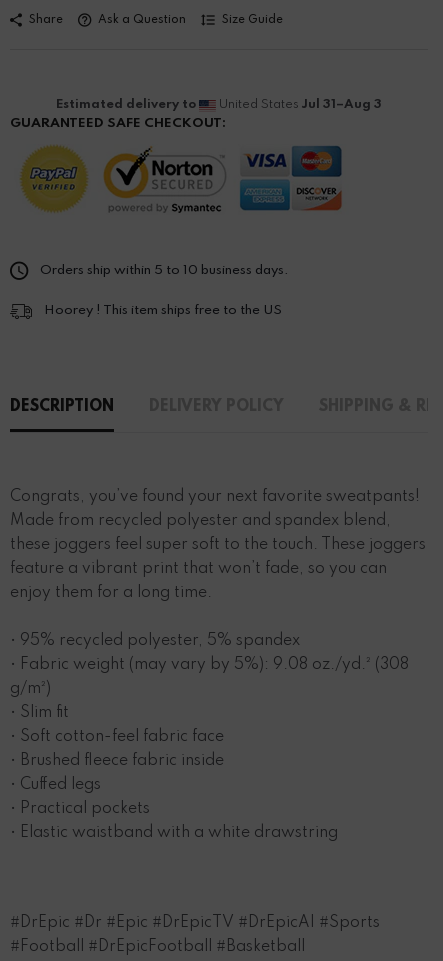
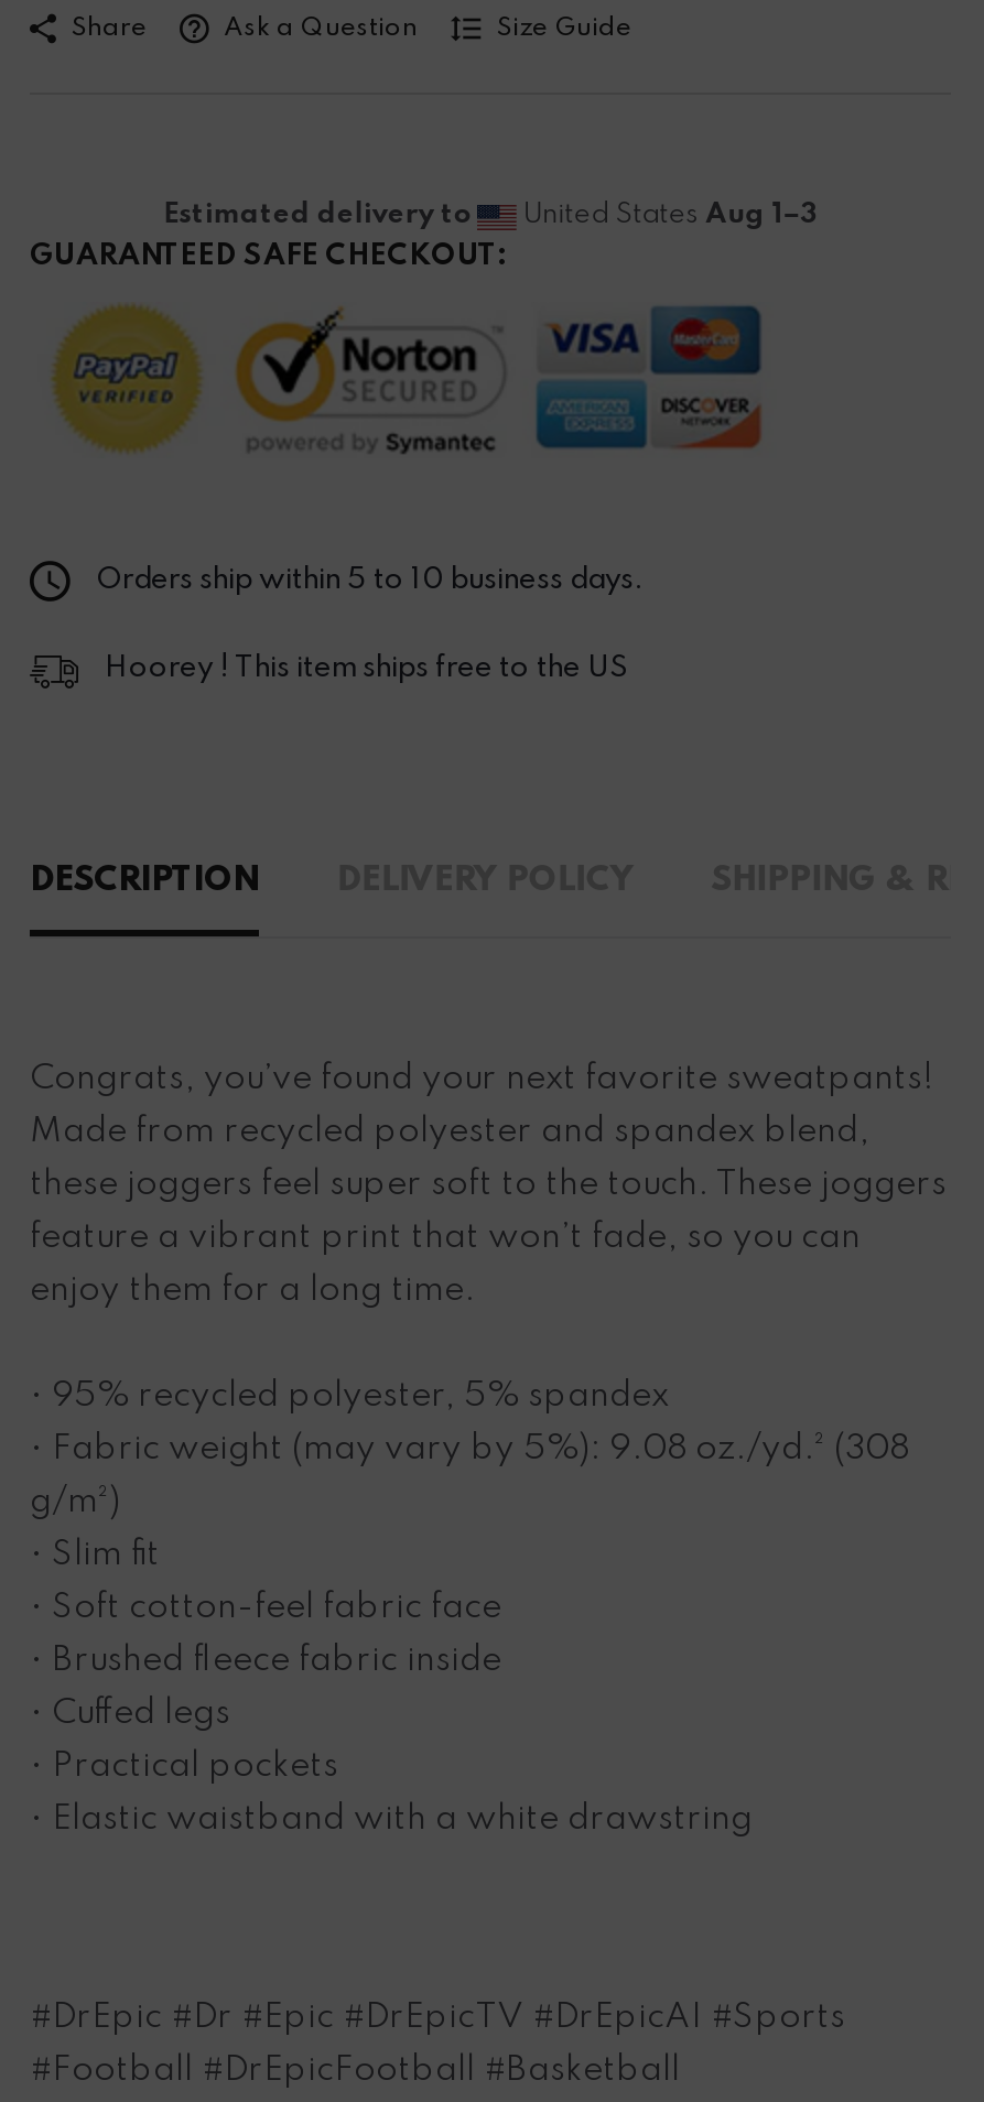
[216,98,382,111] United States Jul 31–Aug 3 -> [516,201,818,230] United States Aug 1–3

